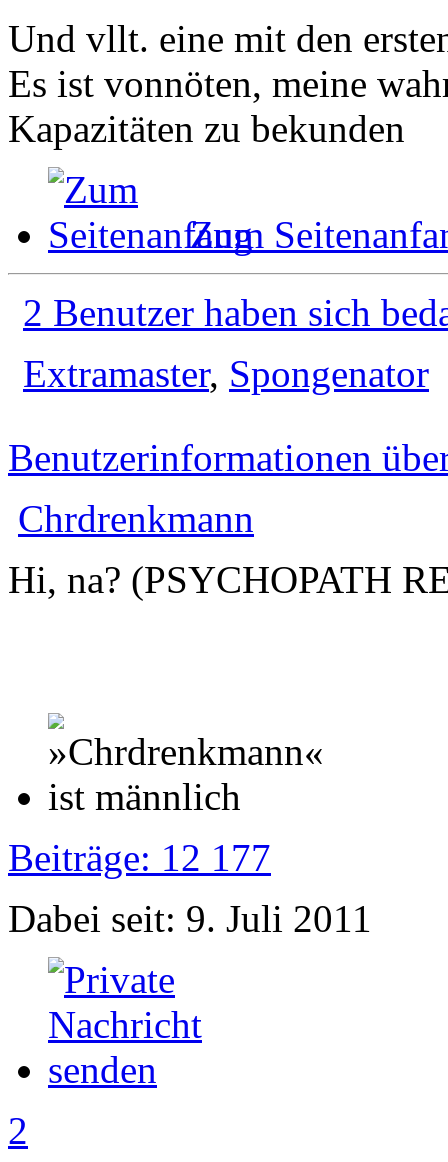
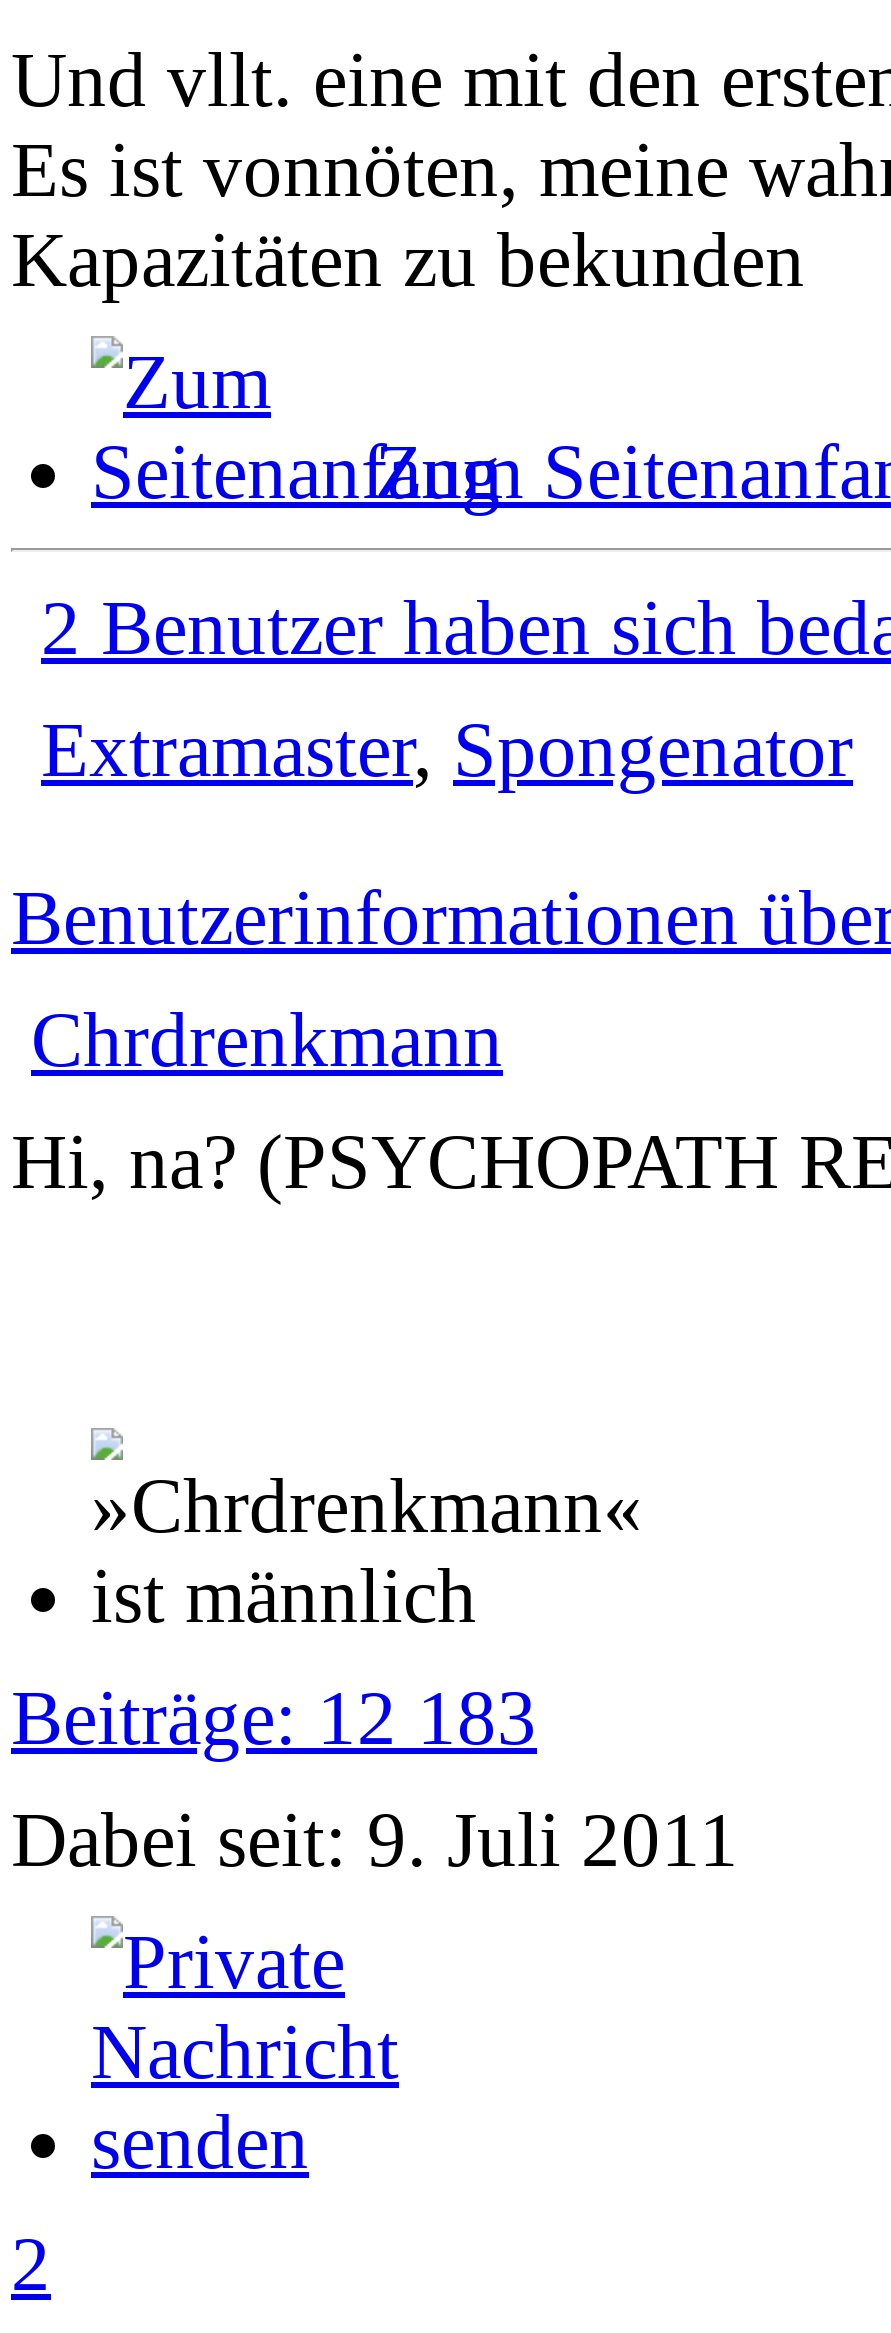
[8,836,271,879] Beiträge: 12 177 -> [11,1674,537,1760] Beiträge: 12 183

